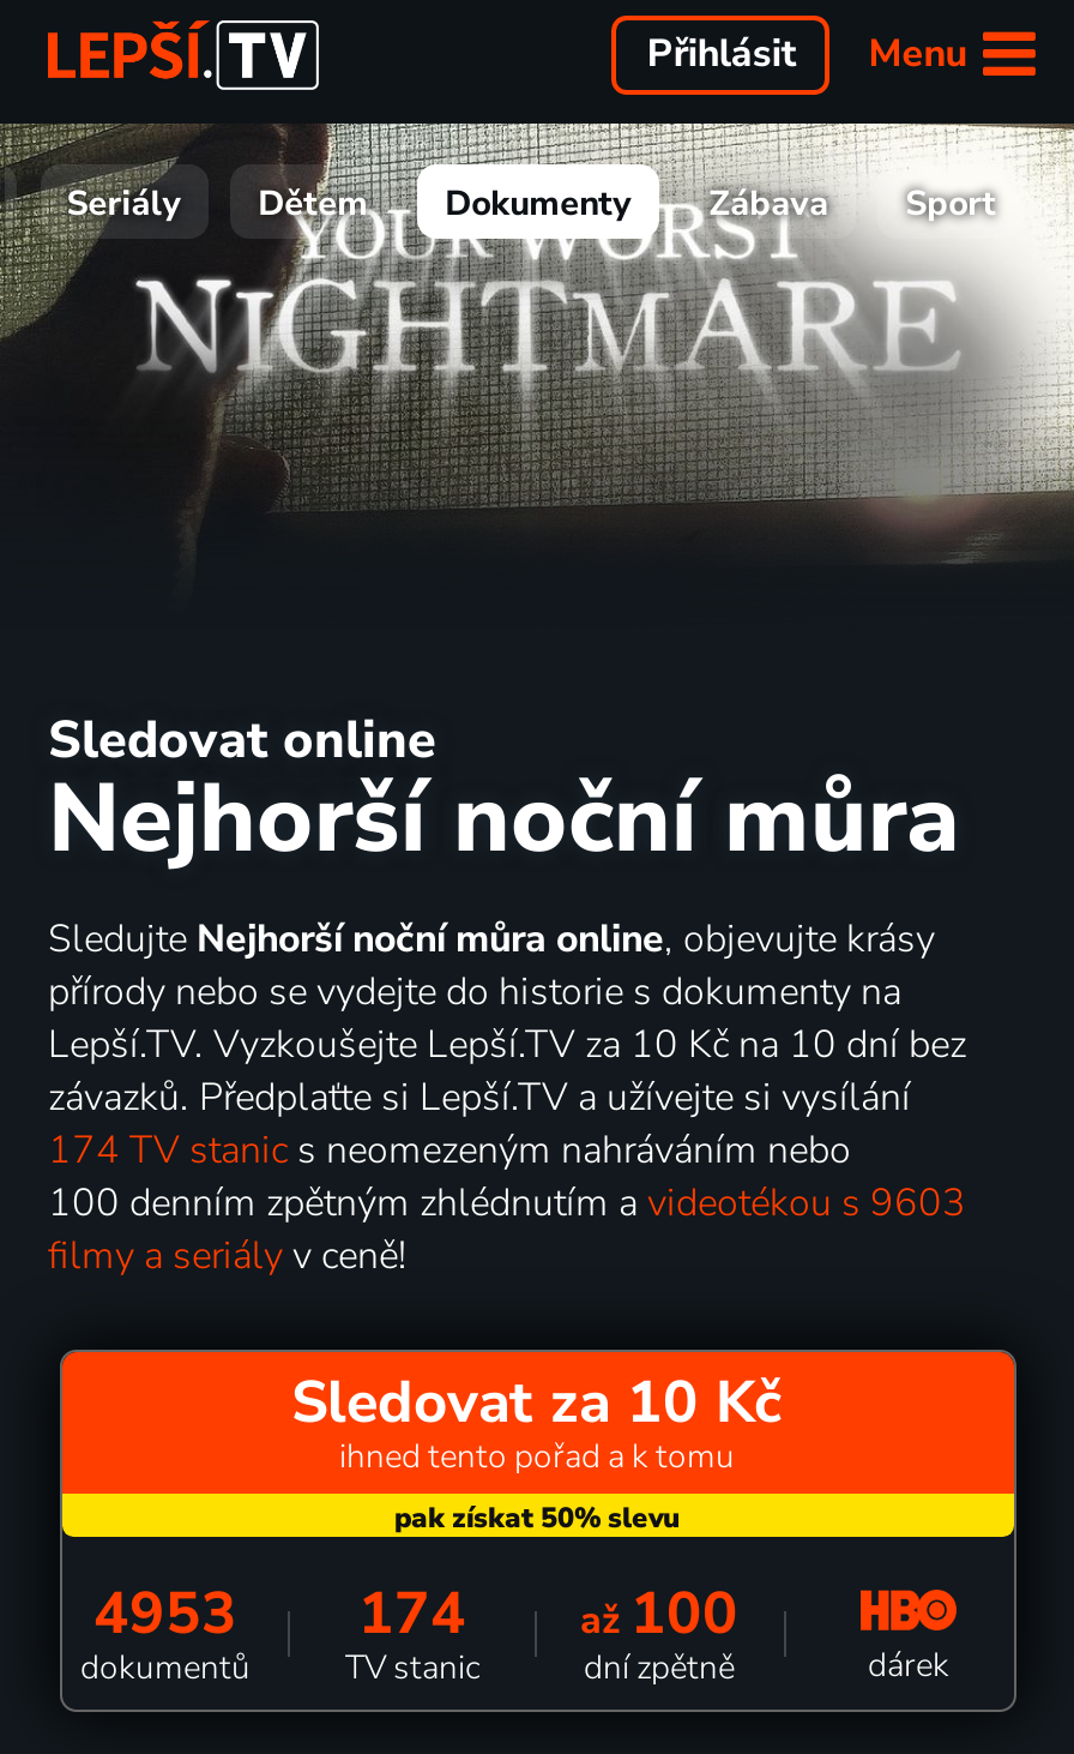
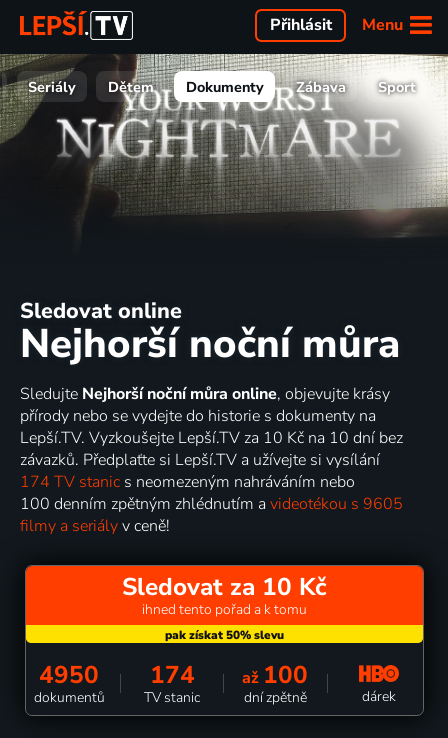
[48,1178,976,1230] 100 denním zpětným zhlédnutím a videotékou s 9603 -> [20,493,407,515] 100 denním zpětným zhlédnutím a videotékou s 9605
[93,1573,738,1654] 4953 174 až 100 -> [39,658,308,692] 4950 174 až 100

